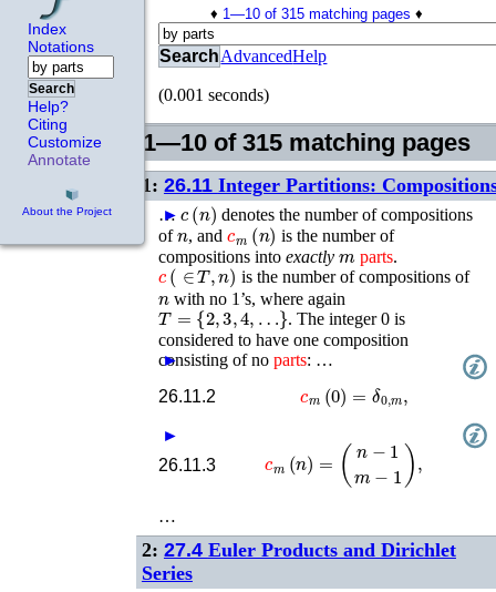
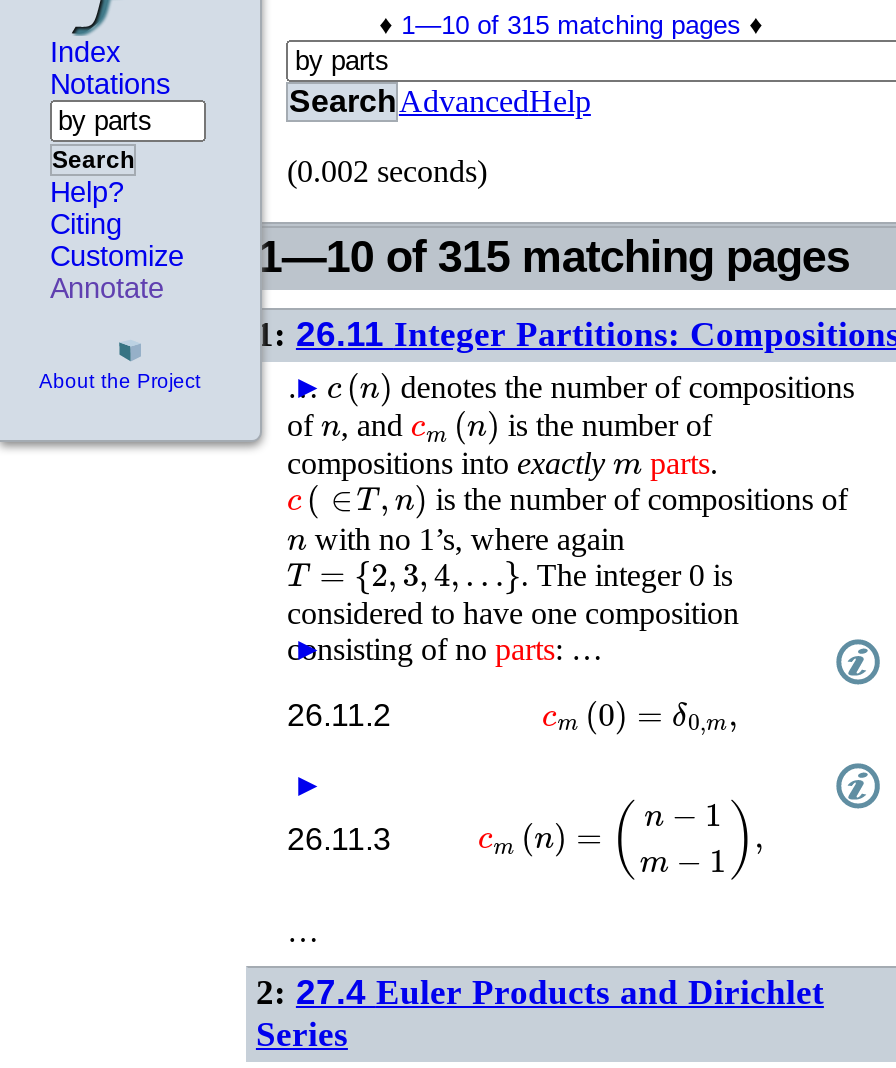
[159,85,269,104] (0.001 seconds) -> [287,154,487,188] (0.002 seconds)

